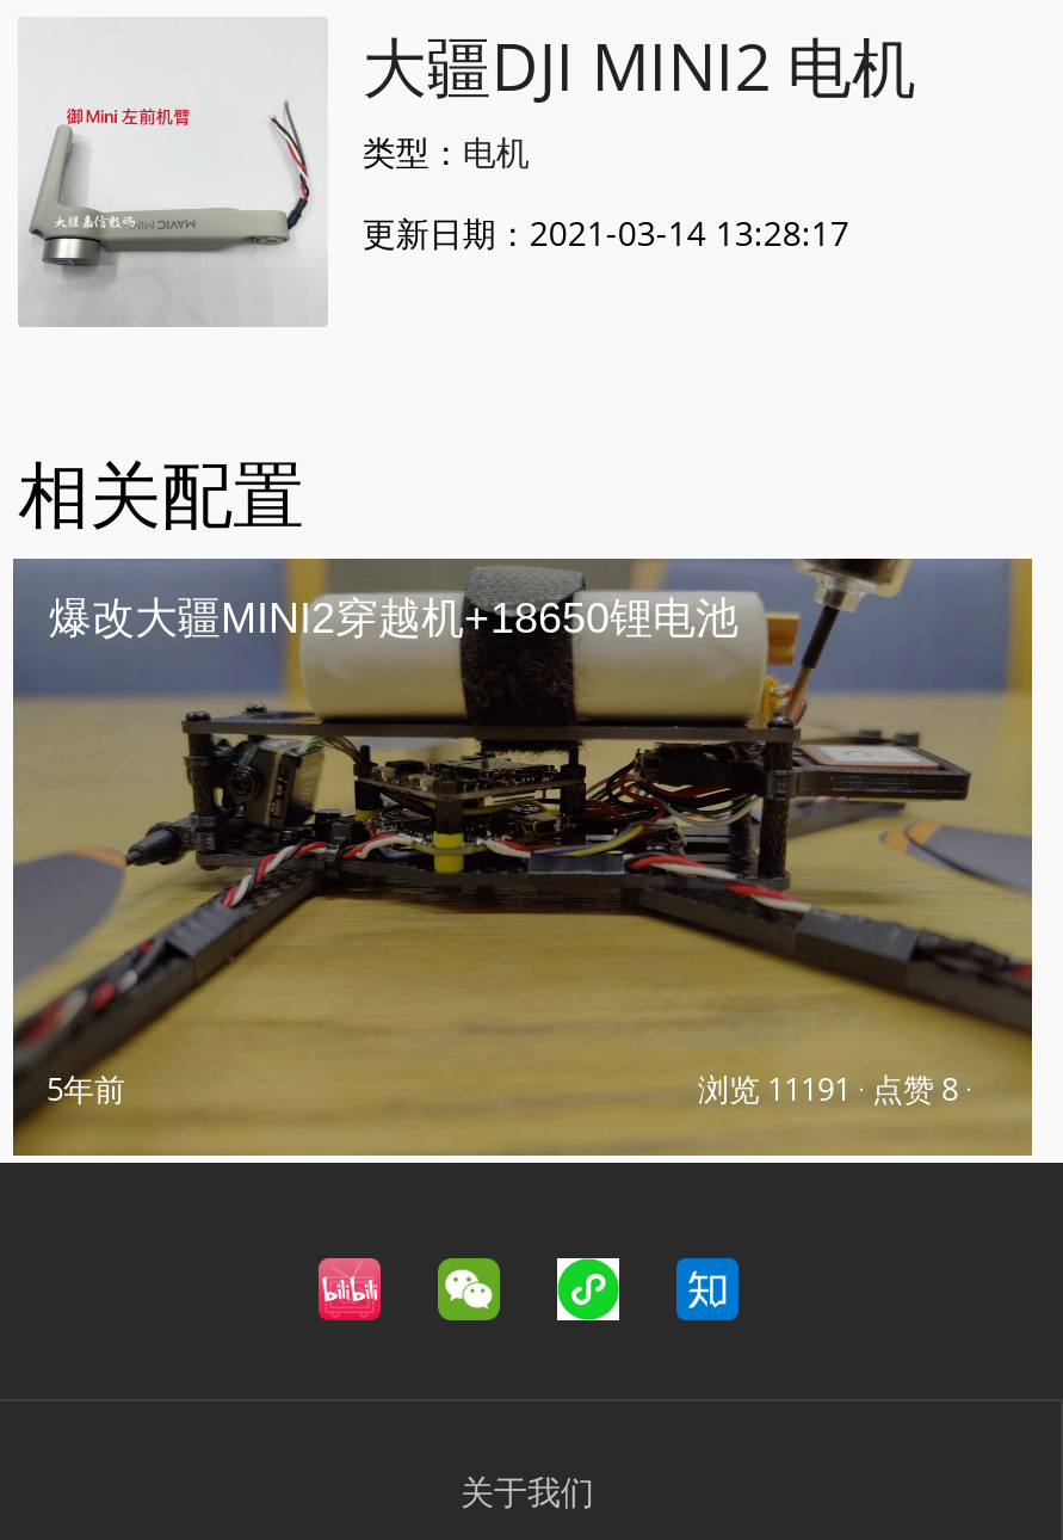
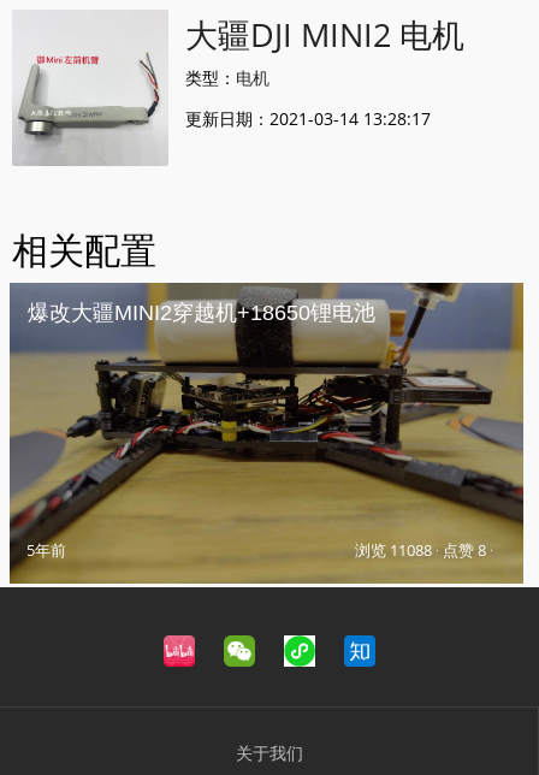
[698,1067,972,1110] 浏览 11191 · 点赞 8 · -> [355,539,493,561] 浏览 11088 · 点赞 8 ·

